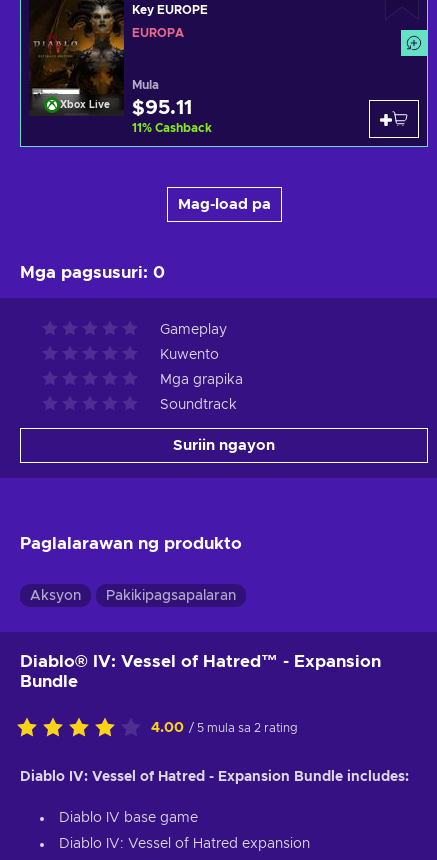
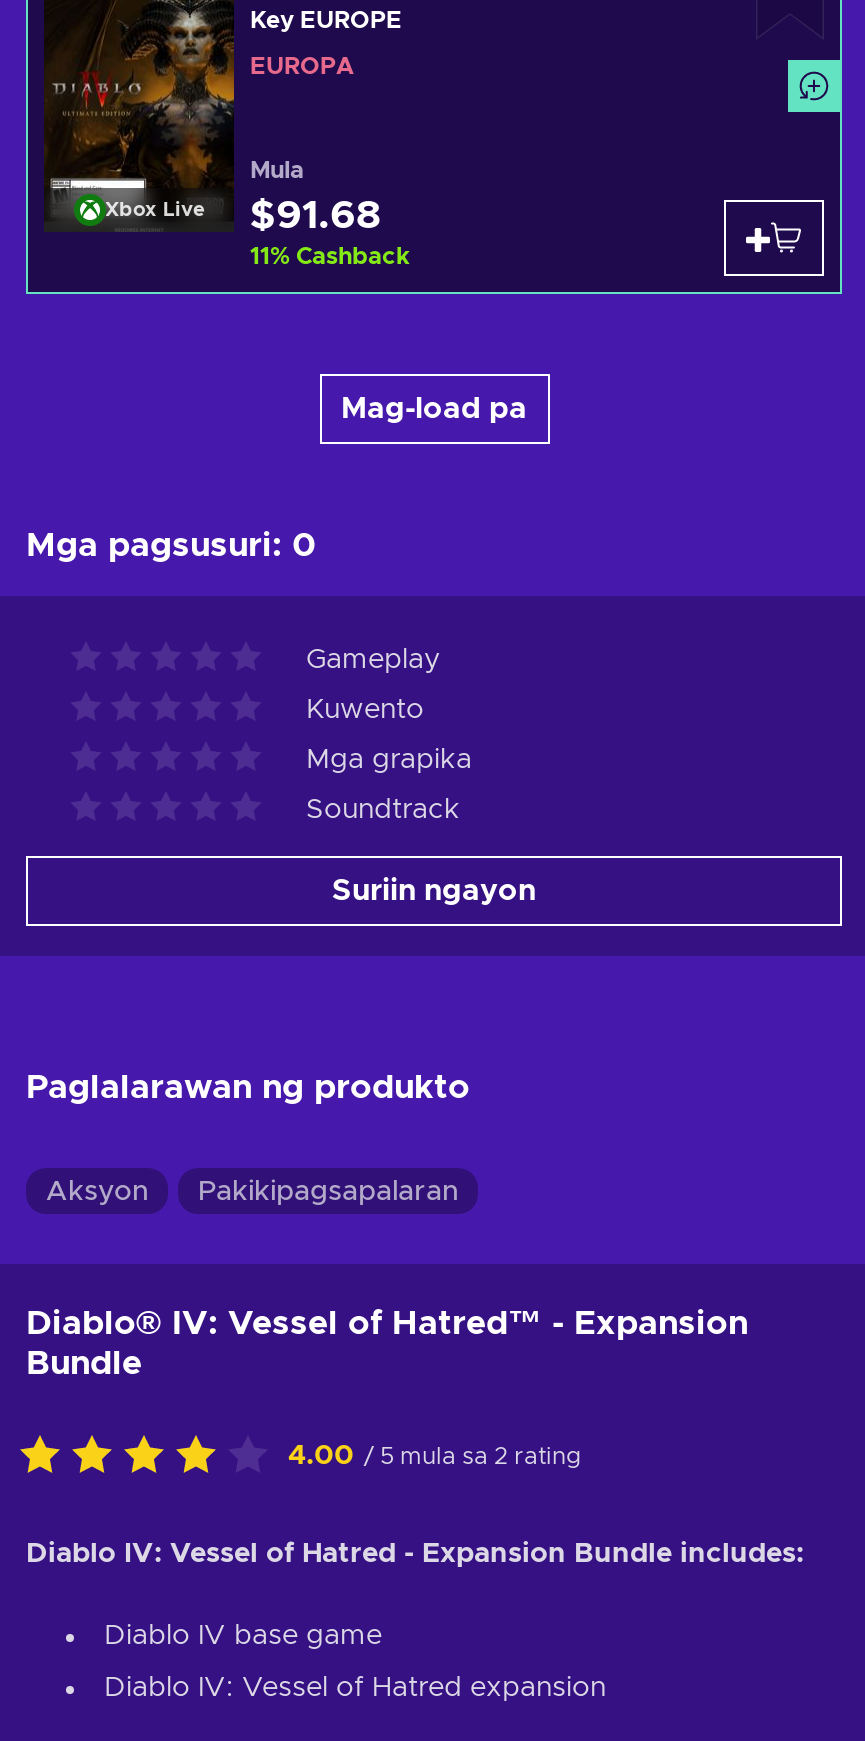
[132,98,192,118] $95.11 -> [250,196,380,236] $91.68

